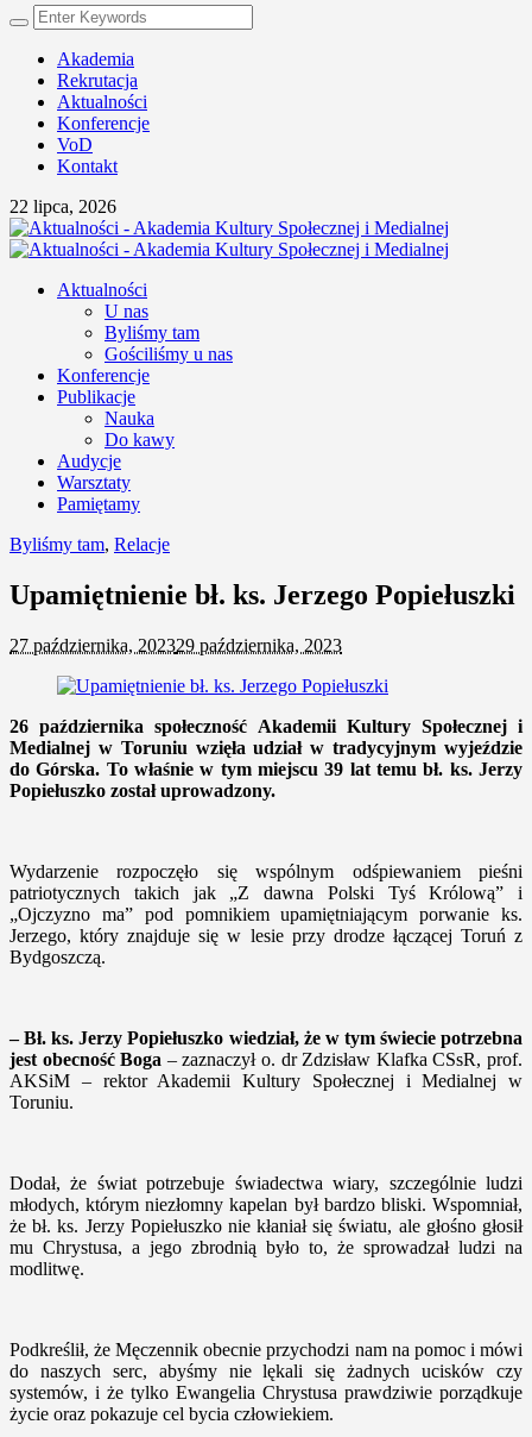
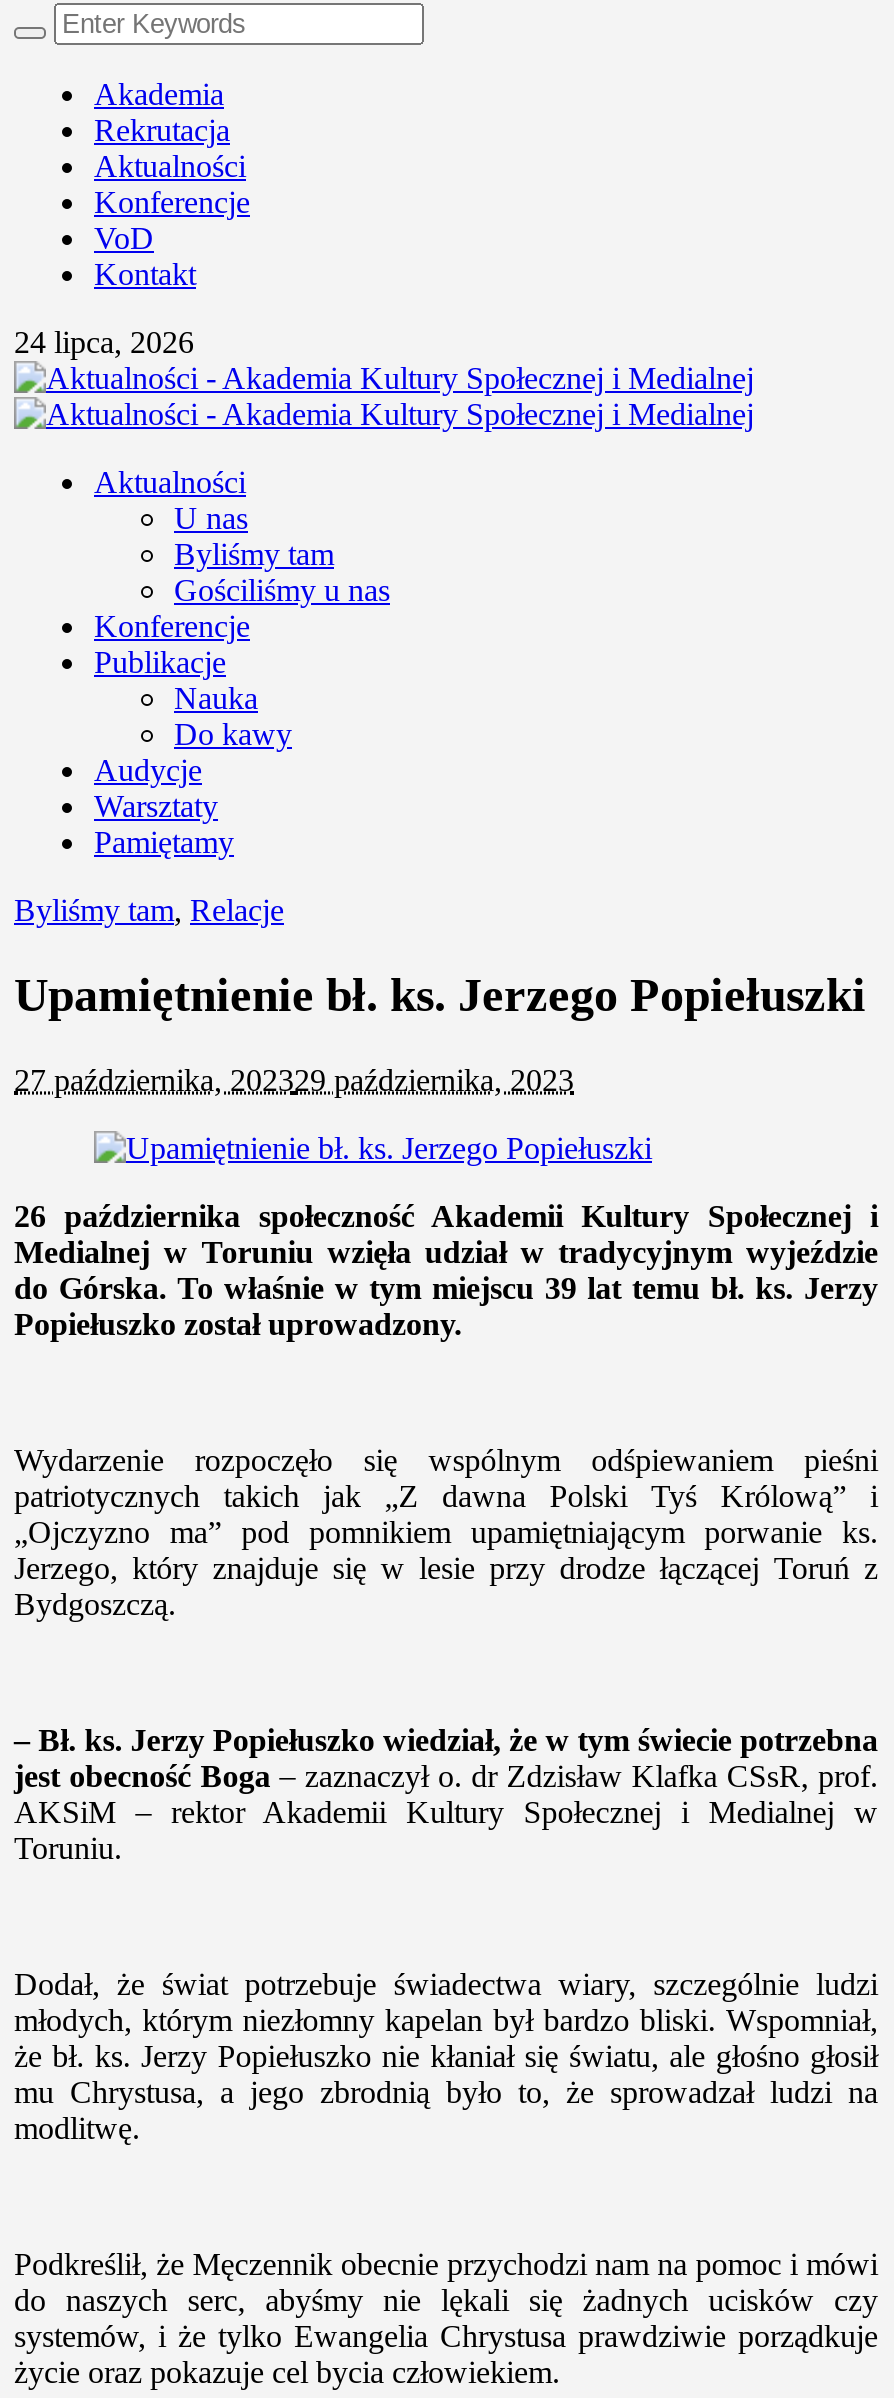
[9,196,116,217] 22 lipca, 2026 -> [14,325,194,359] 24 lipca, 2026

